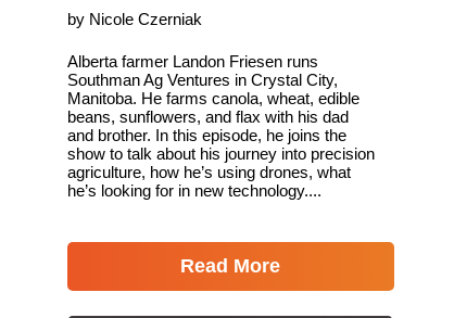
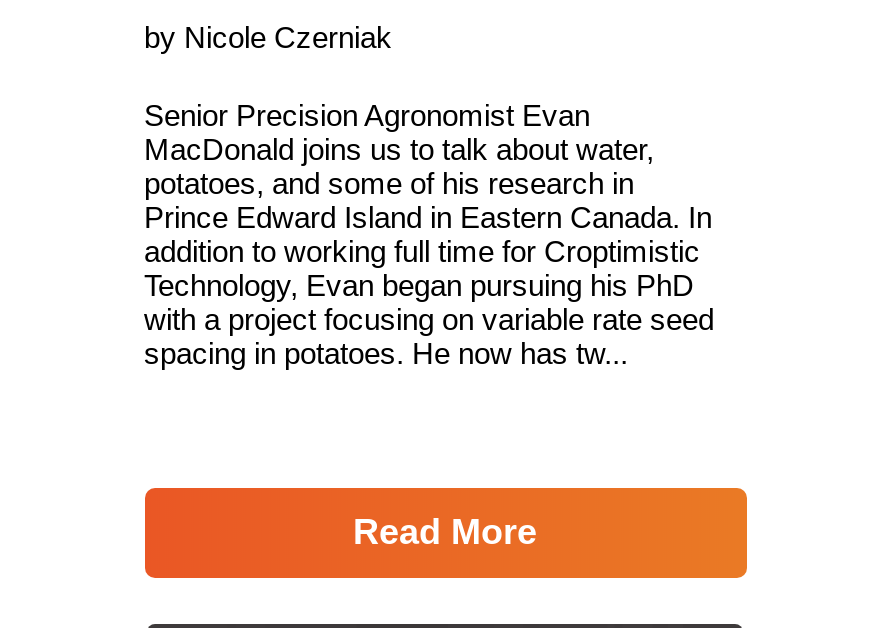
[67,52,374,200] Alberta farmer Landon Friesen runs | Southman Ag Ventures in Crystal City, | Manitoba. He farms canola, wheat, edible | beans, sunflowers, and flax with his dad | and brother. In this episode, he joins the | show to talk about his journey into precision | agriculture, how he’s using drones, what | he’s looking for in new technology.... -> [144,98,714,370] Senior Precision Agronomist Evan | MacDonald joins us to talk about water, | potatoes, and some of his research in | Prince Edward Island in Eastern Canada. In | addition to working full time for Croptimistic | Technology, Evan began pursuing his PhD | with a project focusing on variable rate seed | spacing in potatoes. He now has tw...

